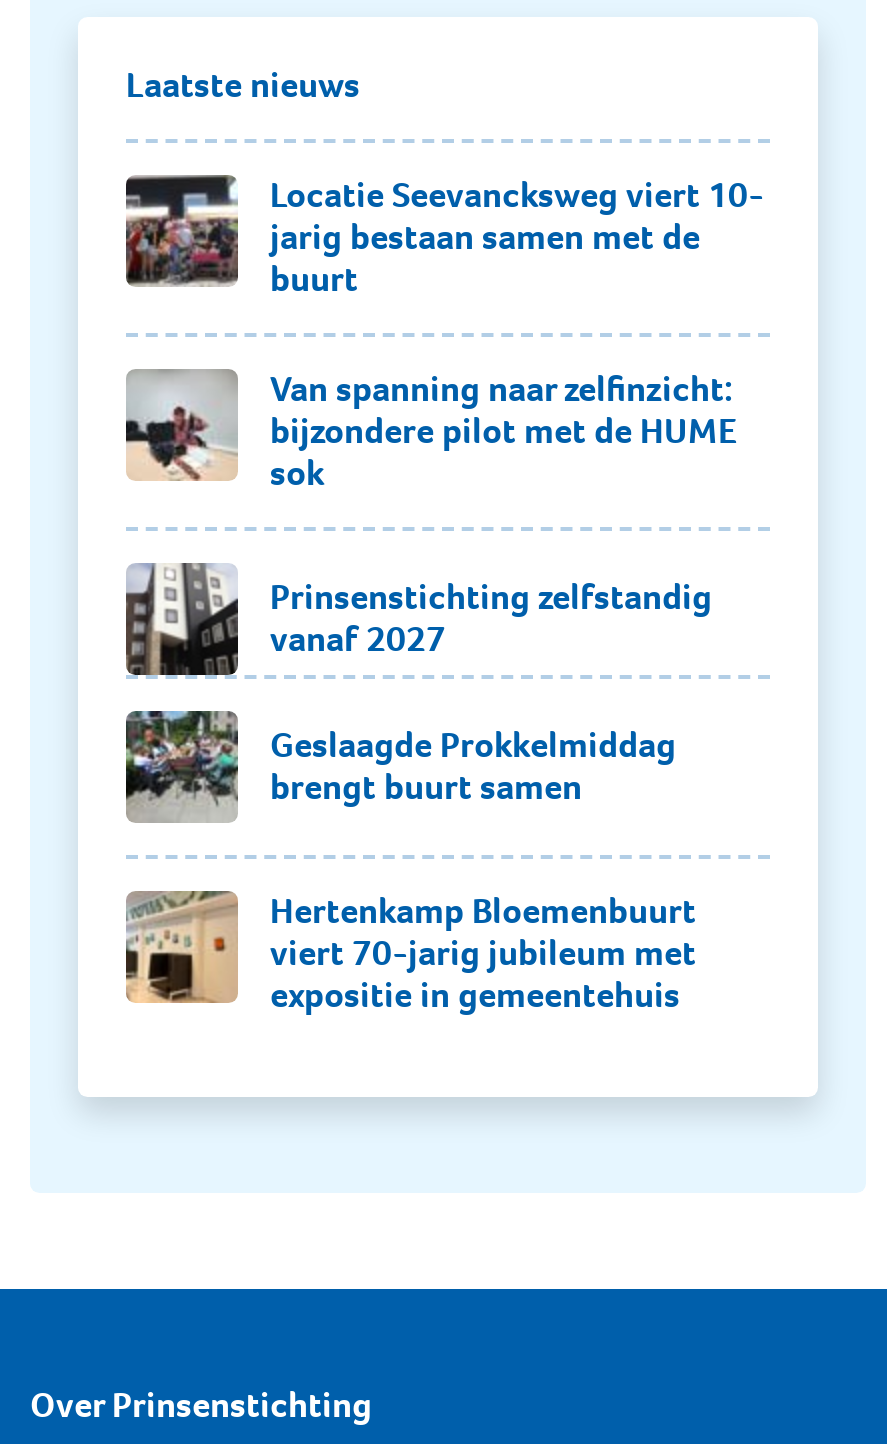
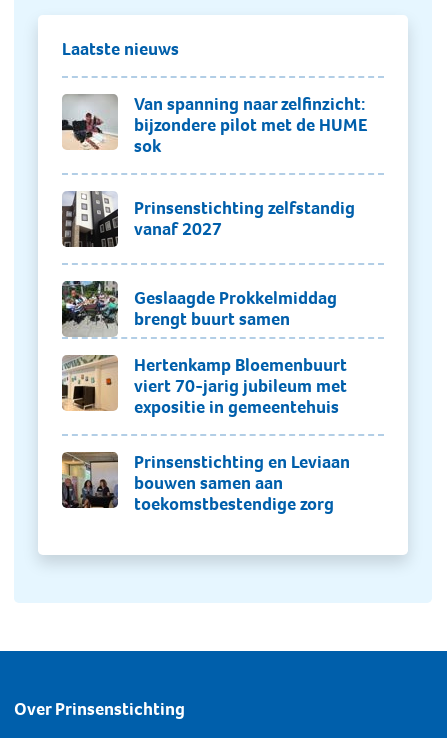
[124,171,764,303] [image] | Locatie Seevancksweg viert 10- | jarig bestaan samen met de | buurt -> none
moved [124,365,736,663] -> [61,92,367,241]: [image] | Van spanning naar zelfinzicht: | bijzondere pilot met de HUME | sok | Prinsenstichting zelfstandig | vanaf 2027
moved [122,707,676,821] -> [60,279,337,336]: [image] | Geslaagde Prokkelmiddag | brengt buurt samen
moved [122,887,696,1019] -> [60,353,347,419]: [image] | Hertenkamp Bloemenbuurt | viert 70-jarig jubileum met | expositie in gemeentehuis
none -> [61,450,350,516] [image] | Prinsenstichting en Leviaan | bouwen samen aan | toekomstbestendige zorg

